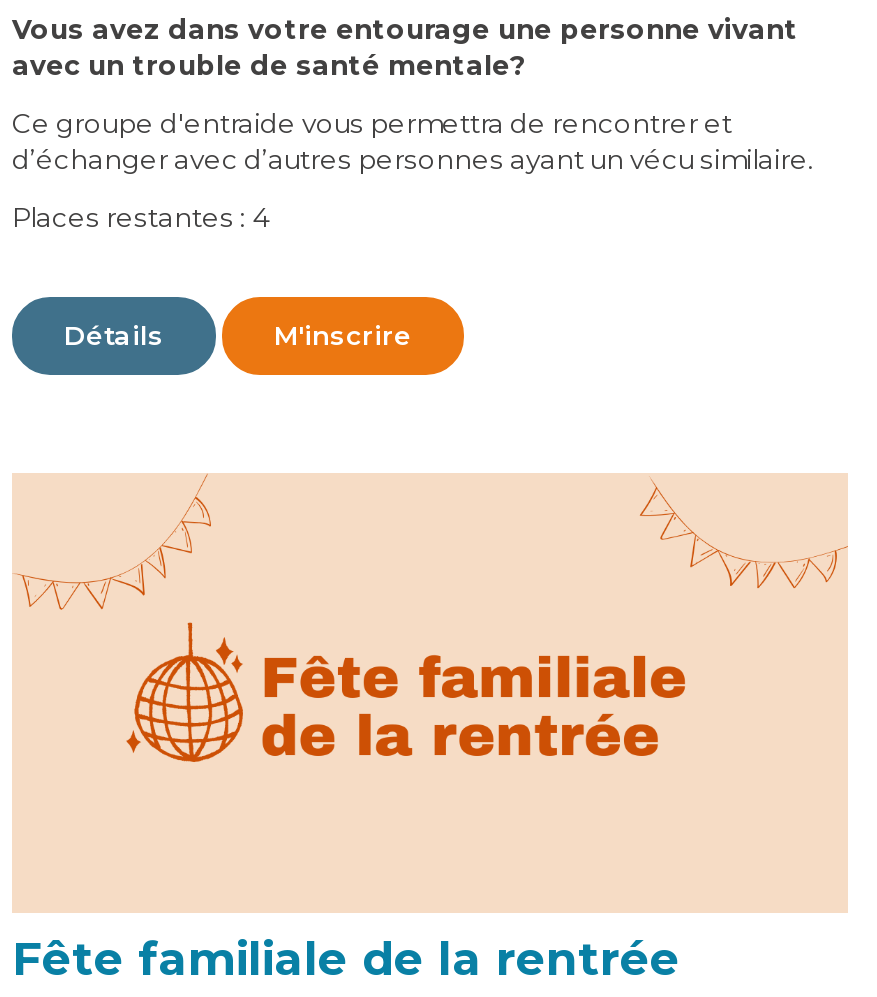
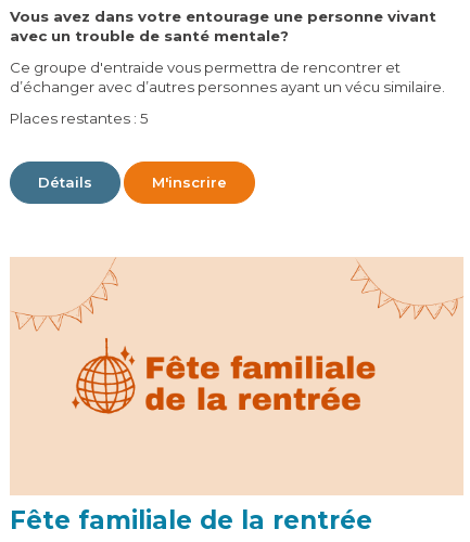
[12,201,270,233] Places restantes : 4 -> [10,109,149,127] Places restantes : 5

